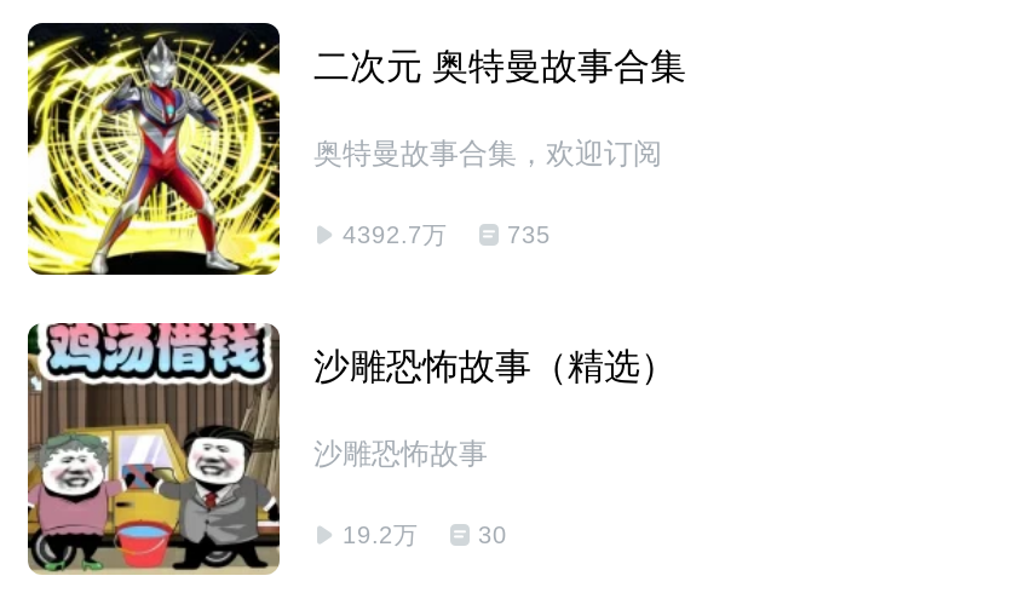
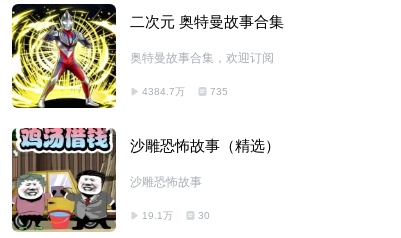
[343,221,447,248] 4392.7万 -> [142,86,185,97] 4384.7万
[343,522,418,548] 19.2万 -> [142,210,173,221] 19.1万

